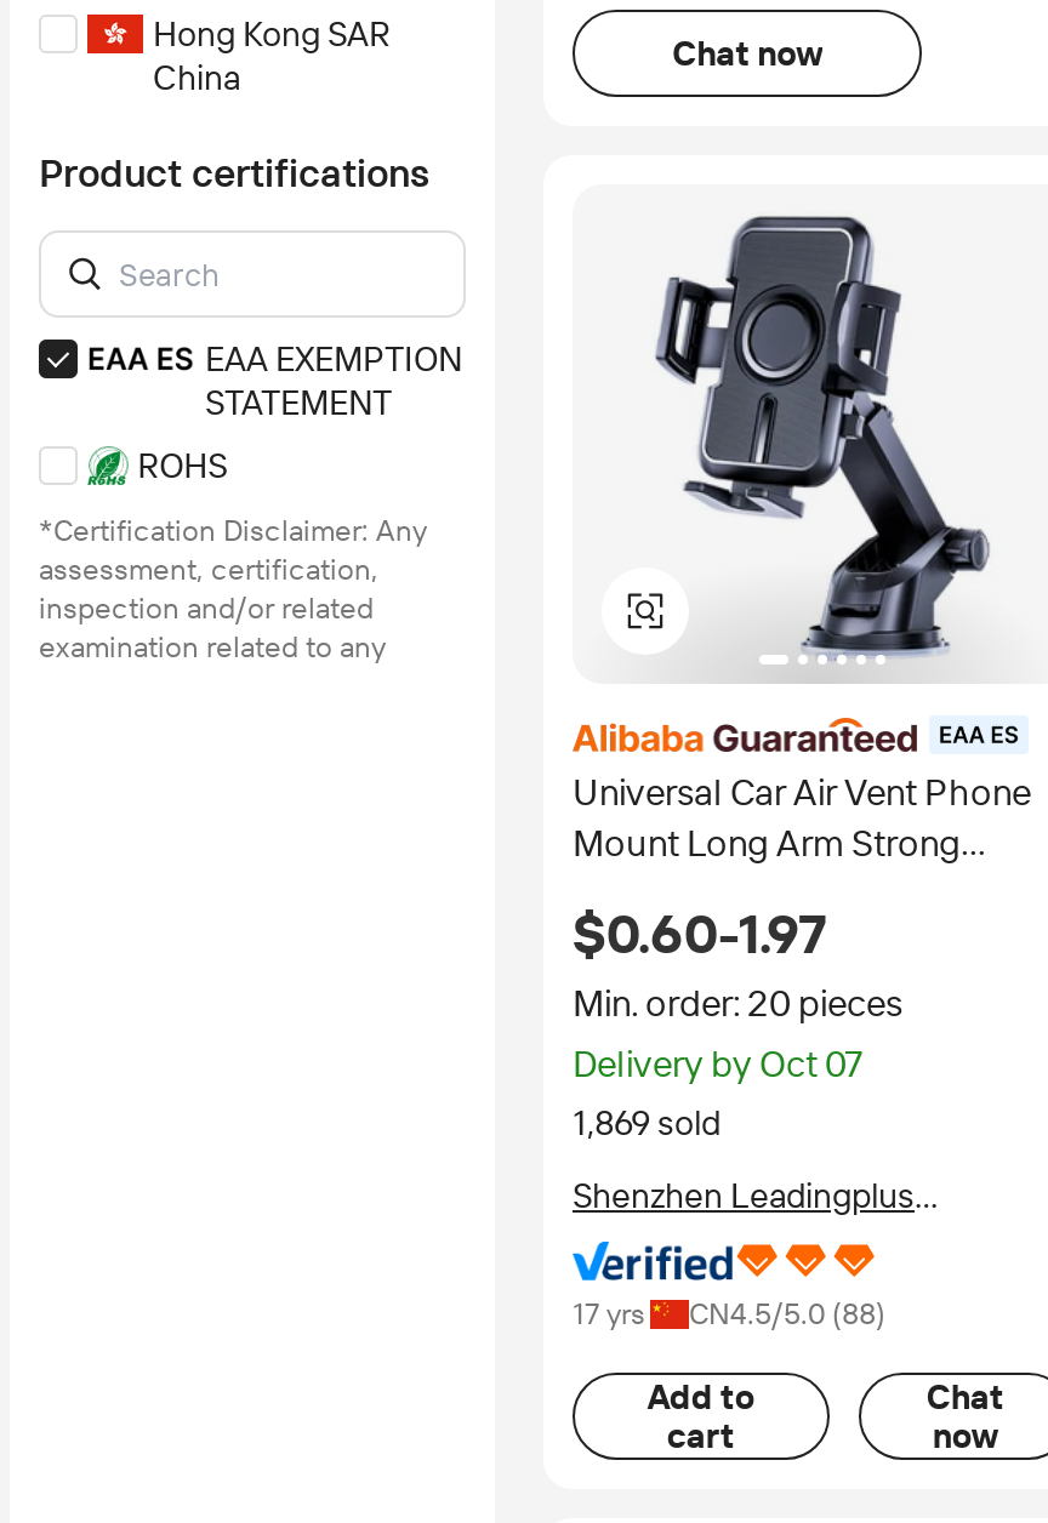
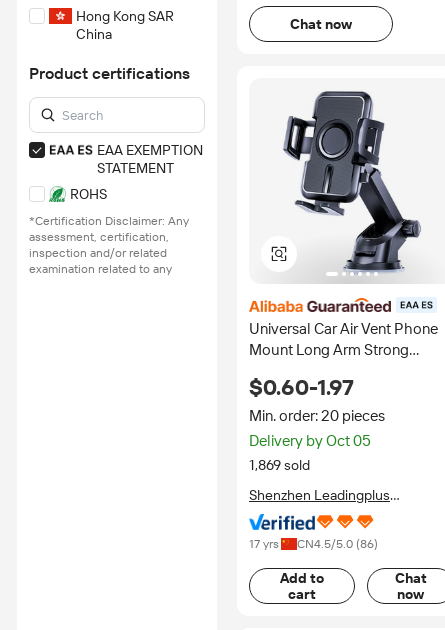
[573,1043,864,1086] Delivery by Oct 07 -> [249,432,371,450] Delivery by Oct 05
[573,1297,885,1331] 17 yrs CN4.5/5.0 (88) -> [249,537,378,551] 17 yrs CN4.5/5.0 (86)

